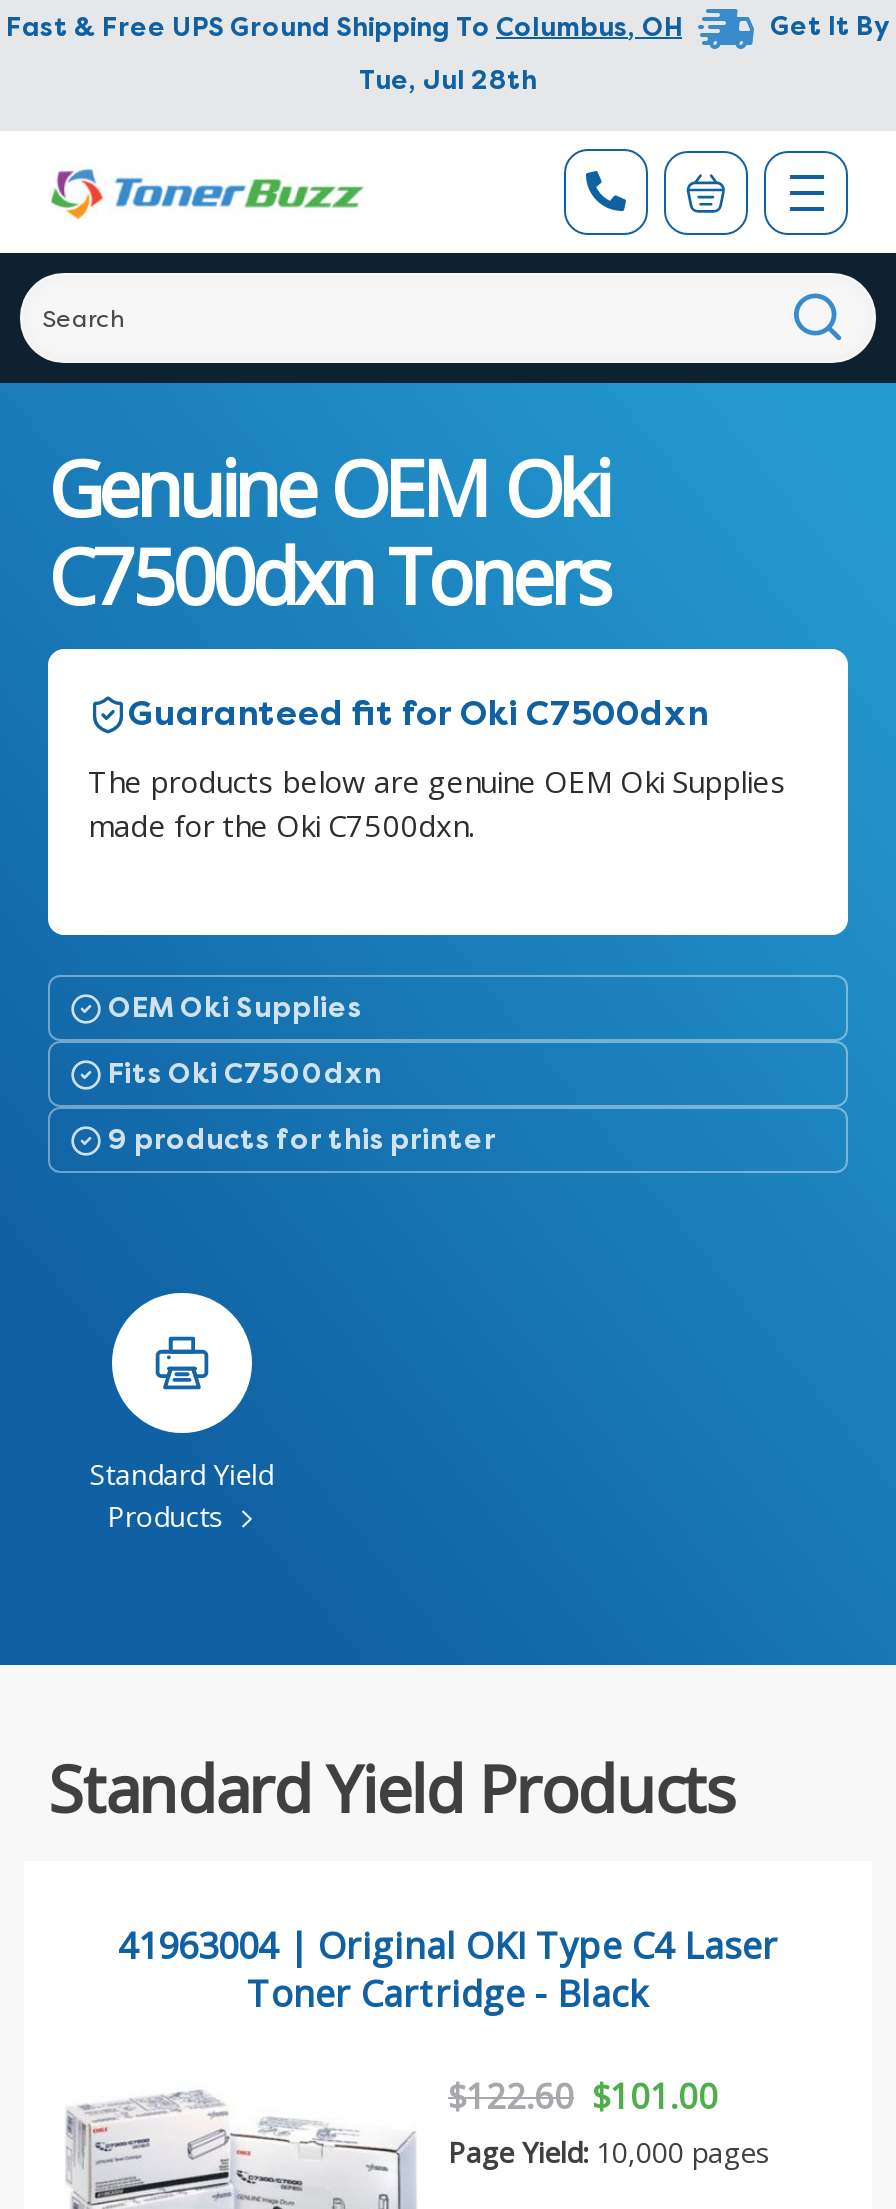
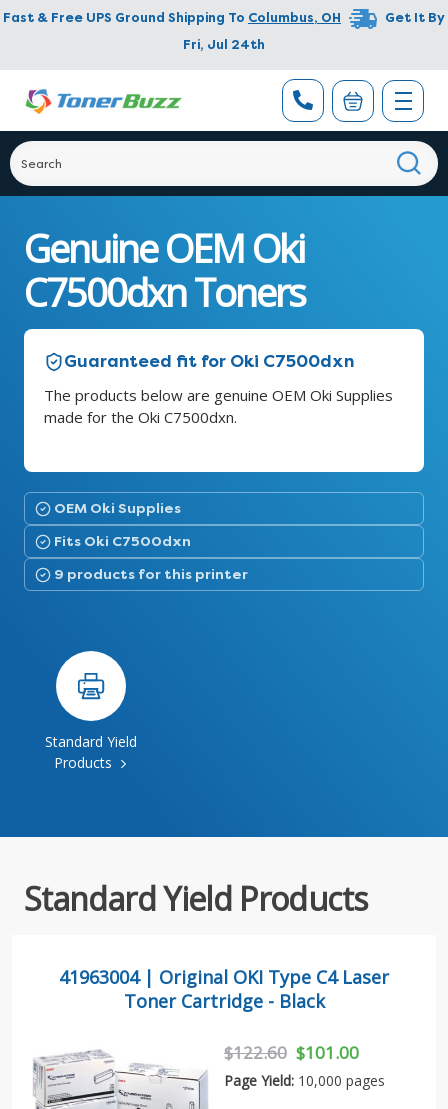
[359,63,537,97] Tue, Jul 28th -> [183,36,265,53] Fri, Jul 24th

